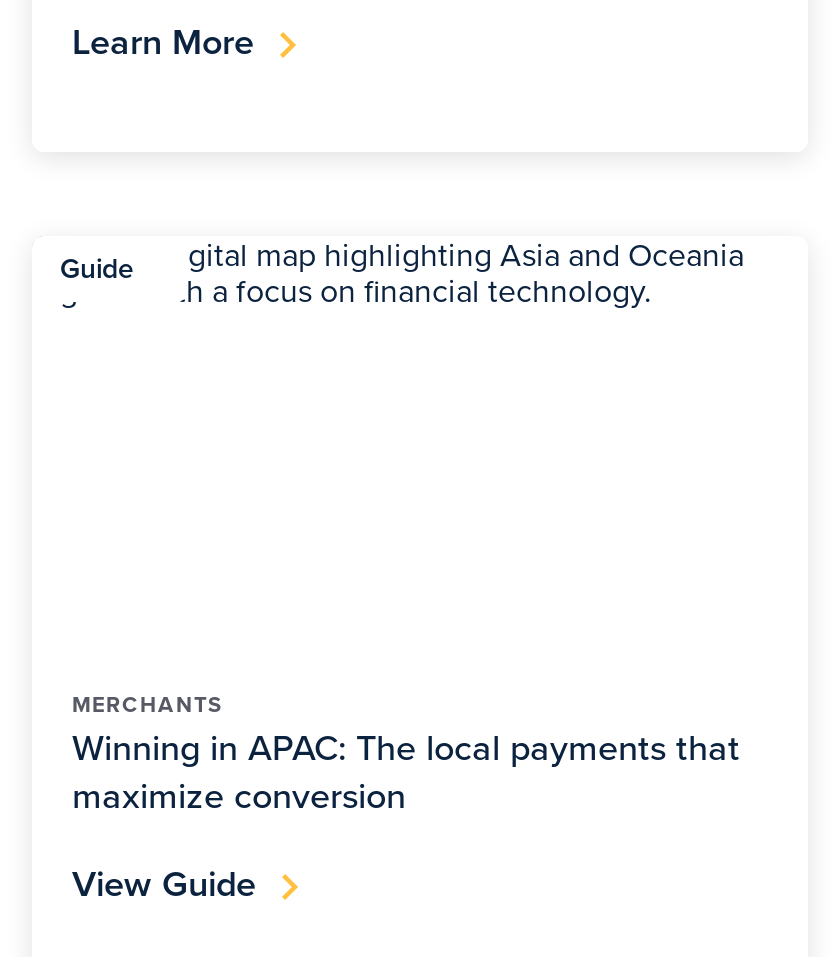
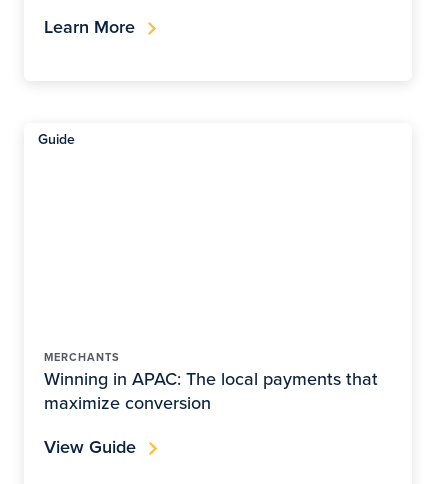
[180,241,746,311] [image] -> none

